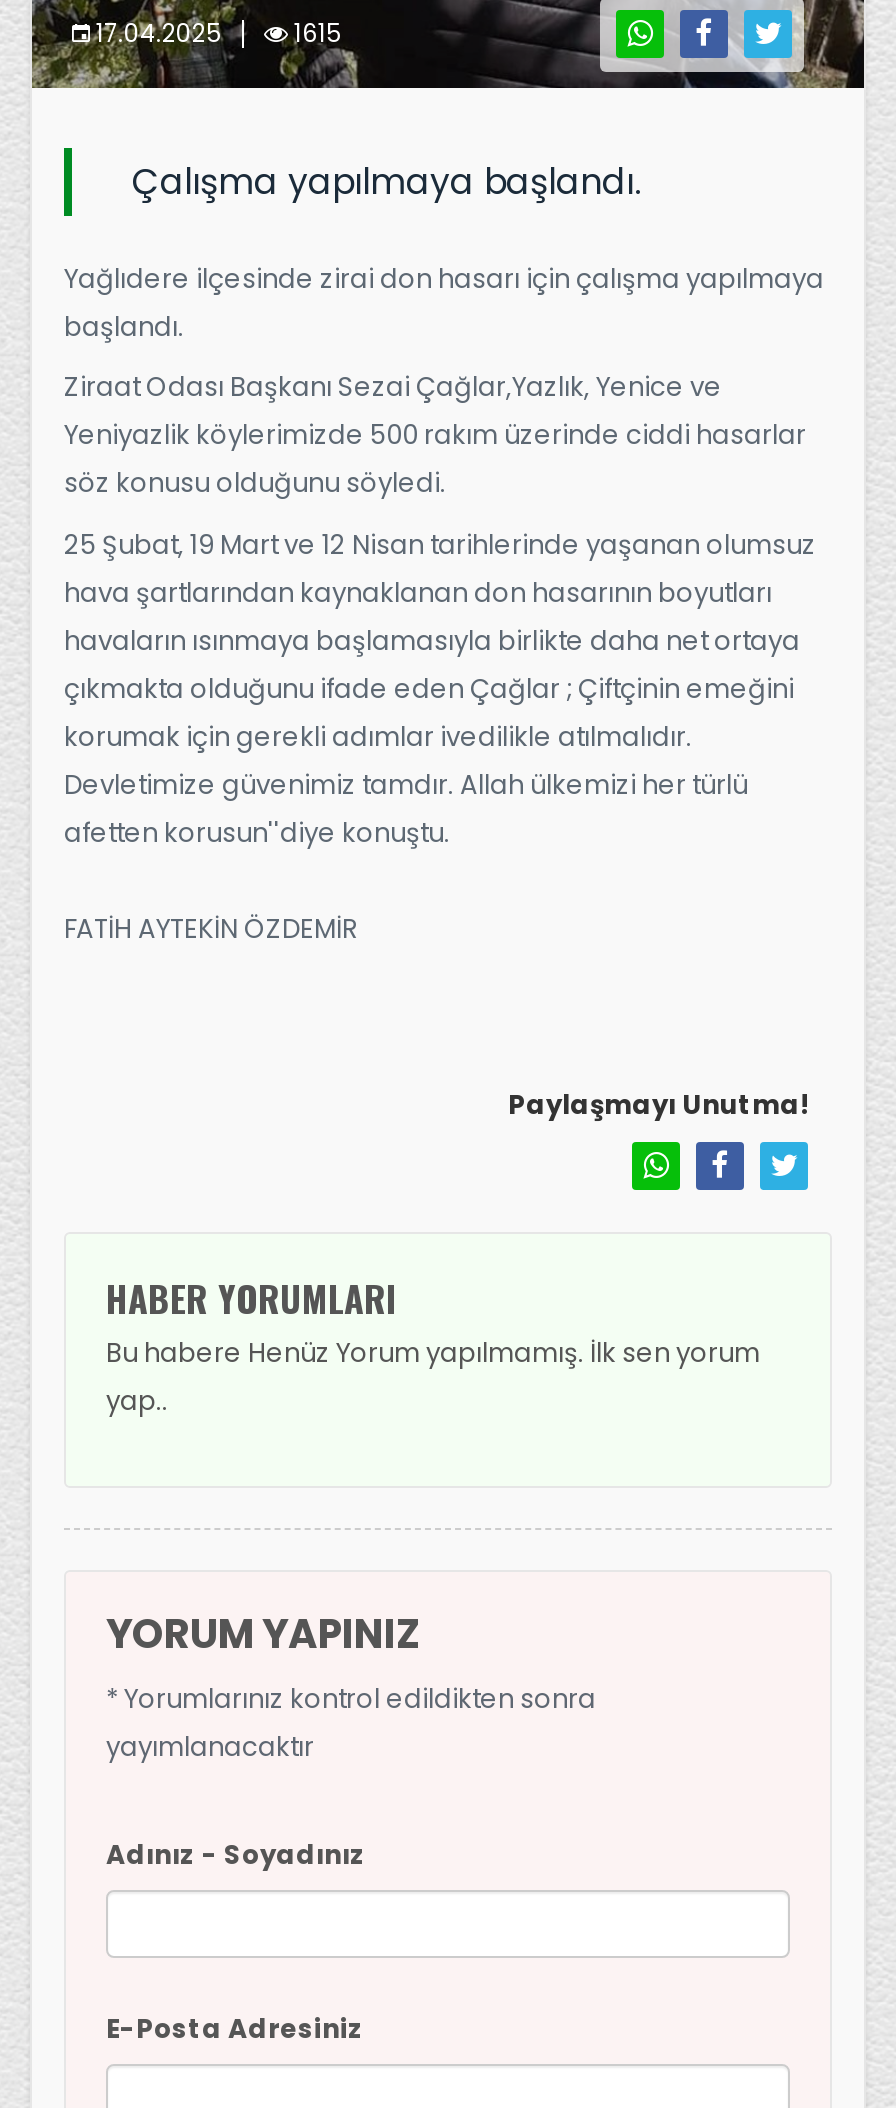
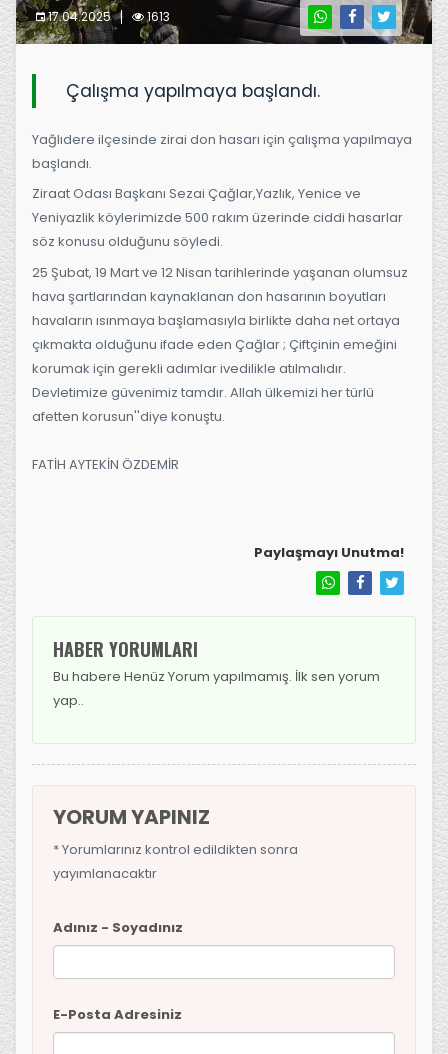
[294,16,342,50] 1615 -> [147,8,170,25] 1613

